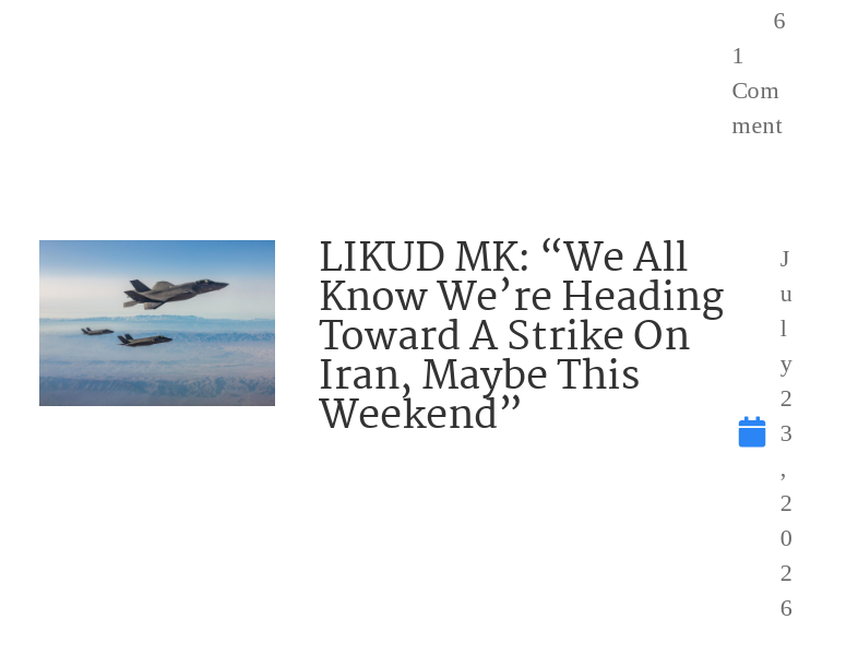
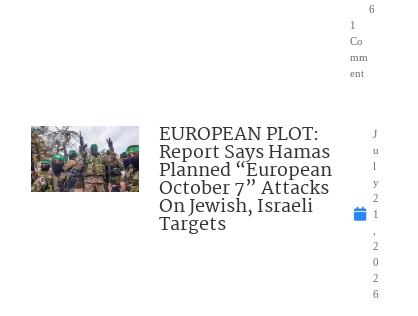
[37,226,725,449] [image] | LIKUD MK: “We All | Know We’re Heading | Toward A Strike On | Iran, Maybe This | Weekend” -> [30,119,332,239] [image] | EUROPEAN PLOT: | Report Says Hamas | Planned “European | October 7” Attacks | On Jewish, Israeli | Targets
[780,418,793,444] 3 -> [373,207,379,219] 1

